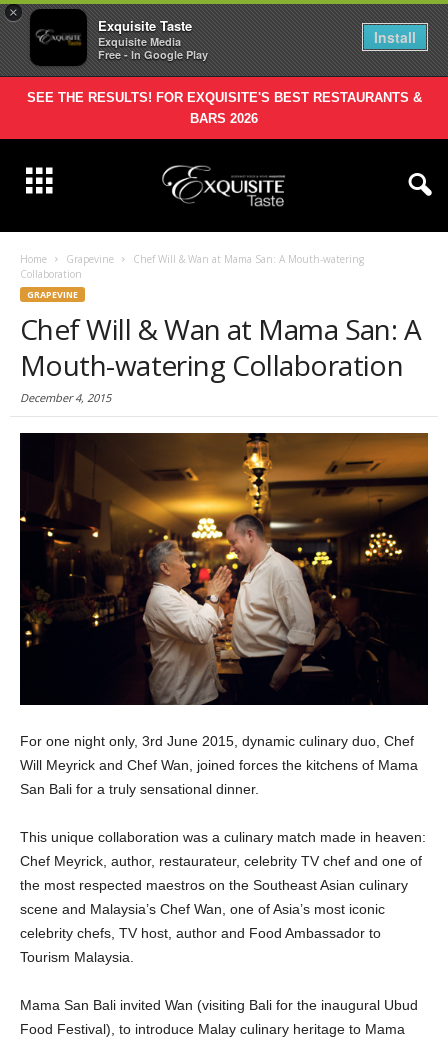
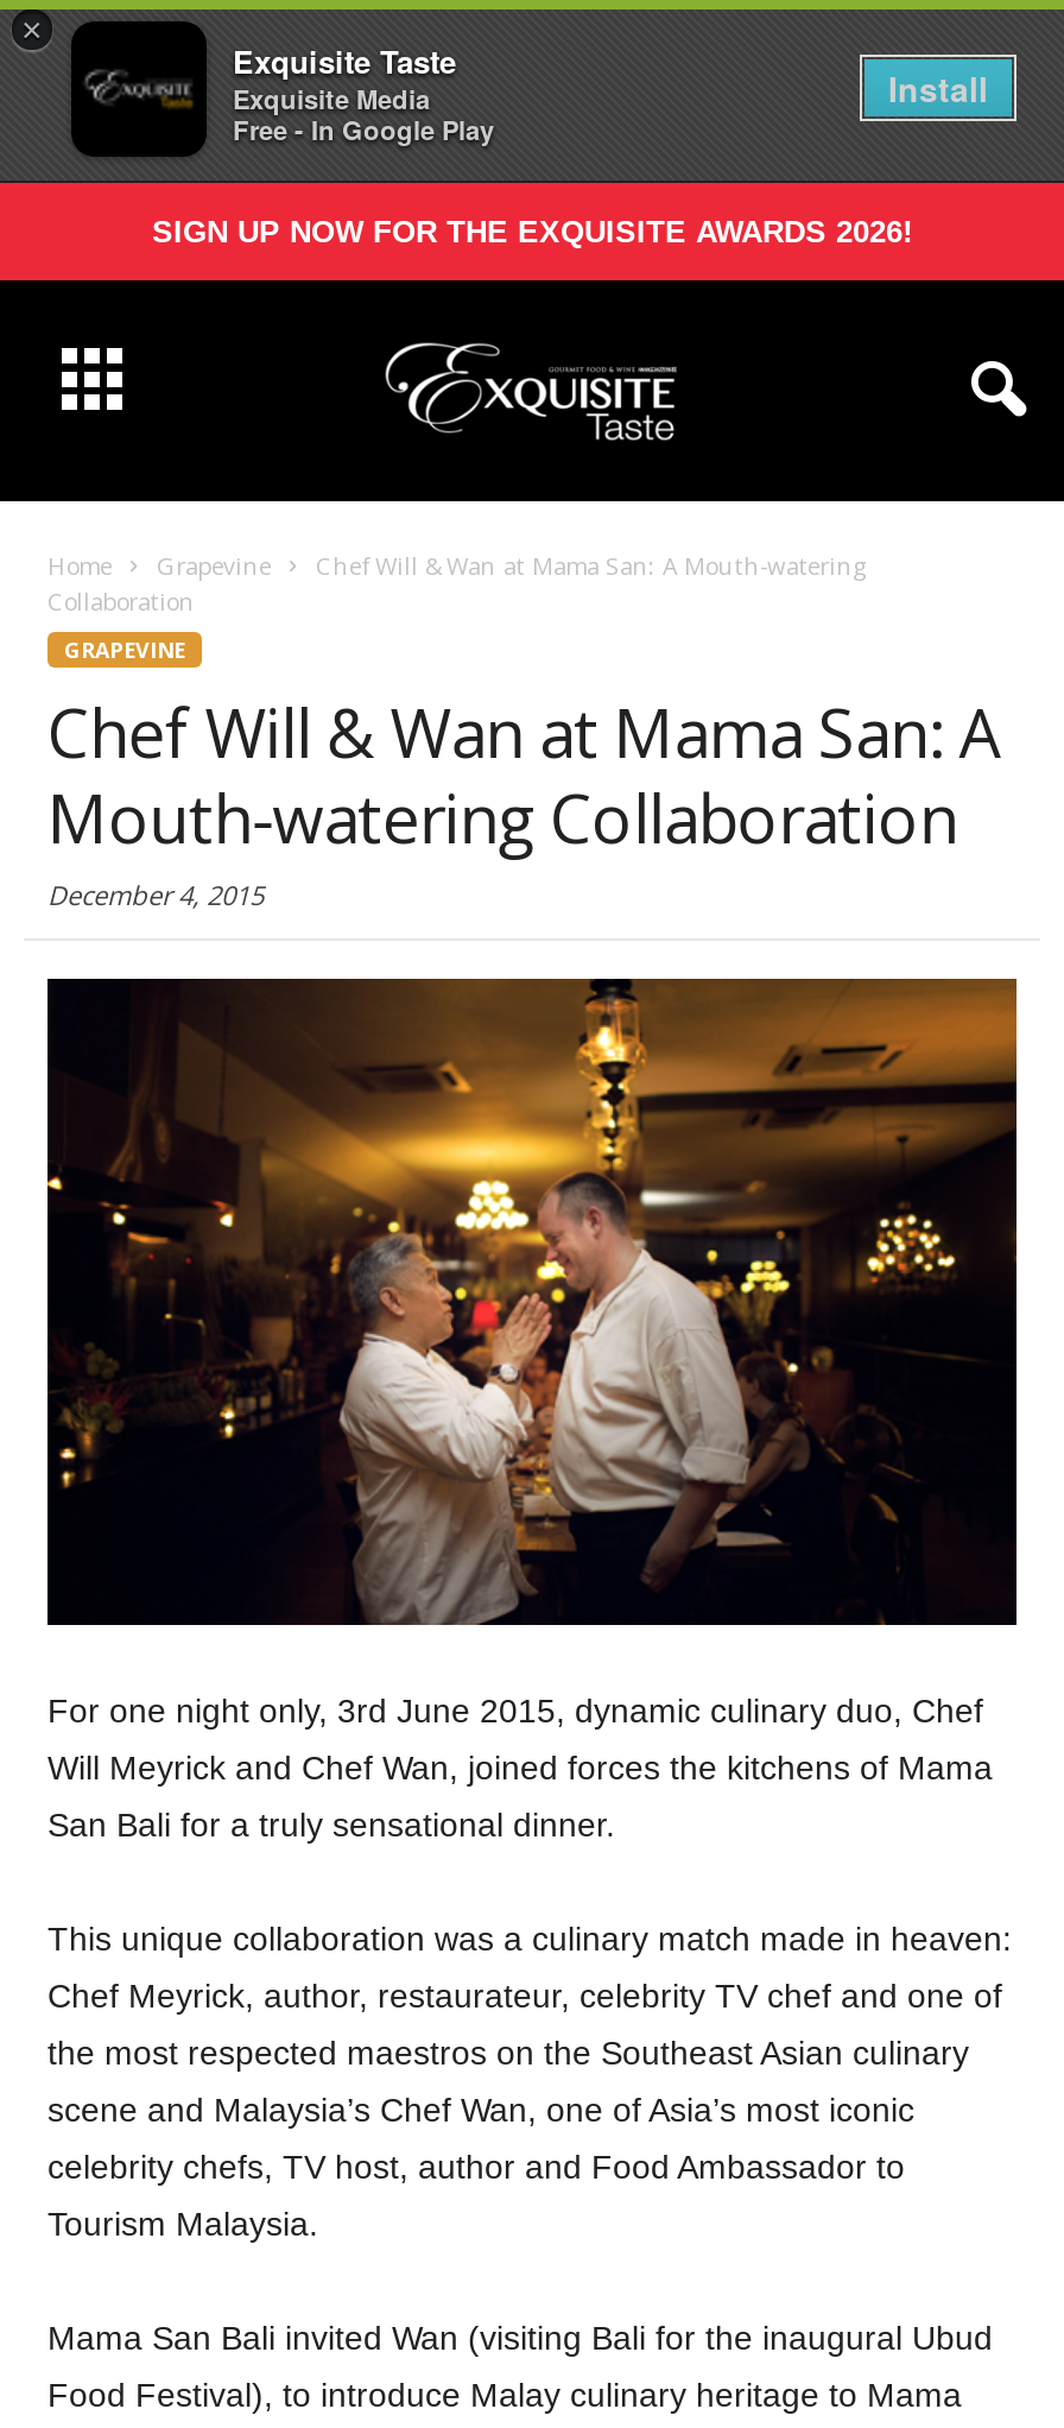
[26,90,421,126] SEE THE RESULTS! FOR EXQUISITE'S BEST RESTAURANTS & | BARS 2026 -> [152,214,912,249] SIGN UP NOW FOR THE EXQUISITE AWARDS 2026!

